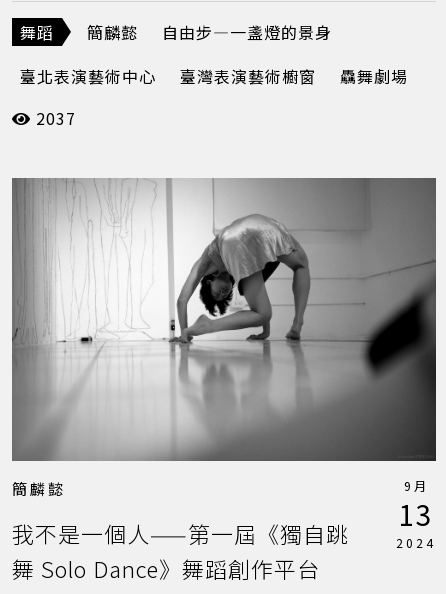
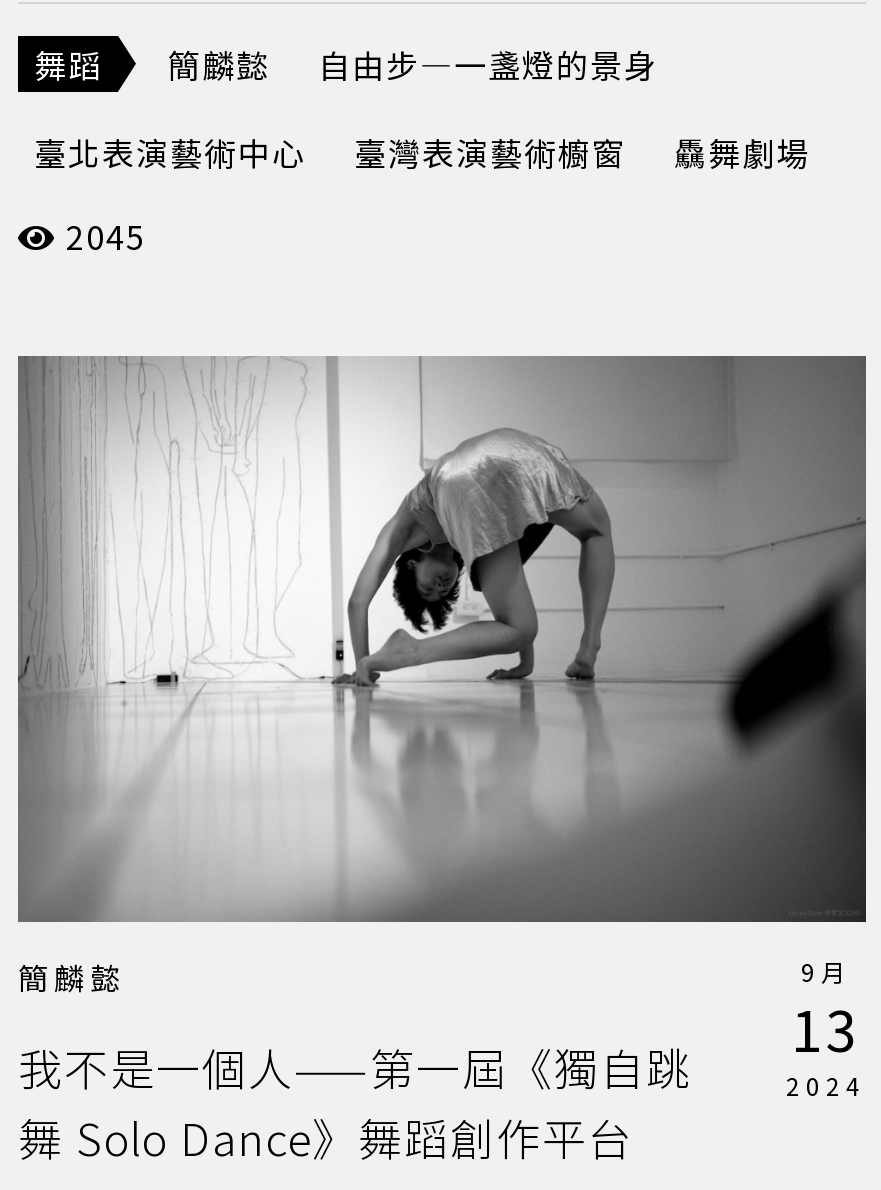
[36,106,76,130] 2037 -> [66,212,146,260] 2045

